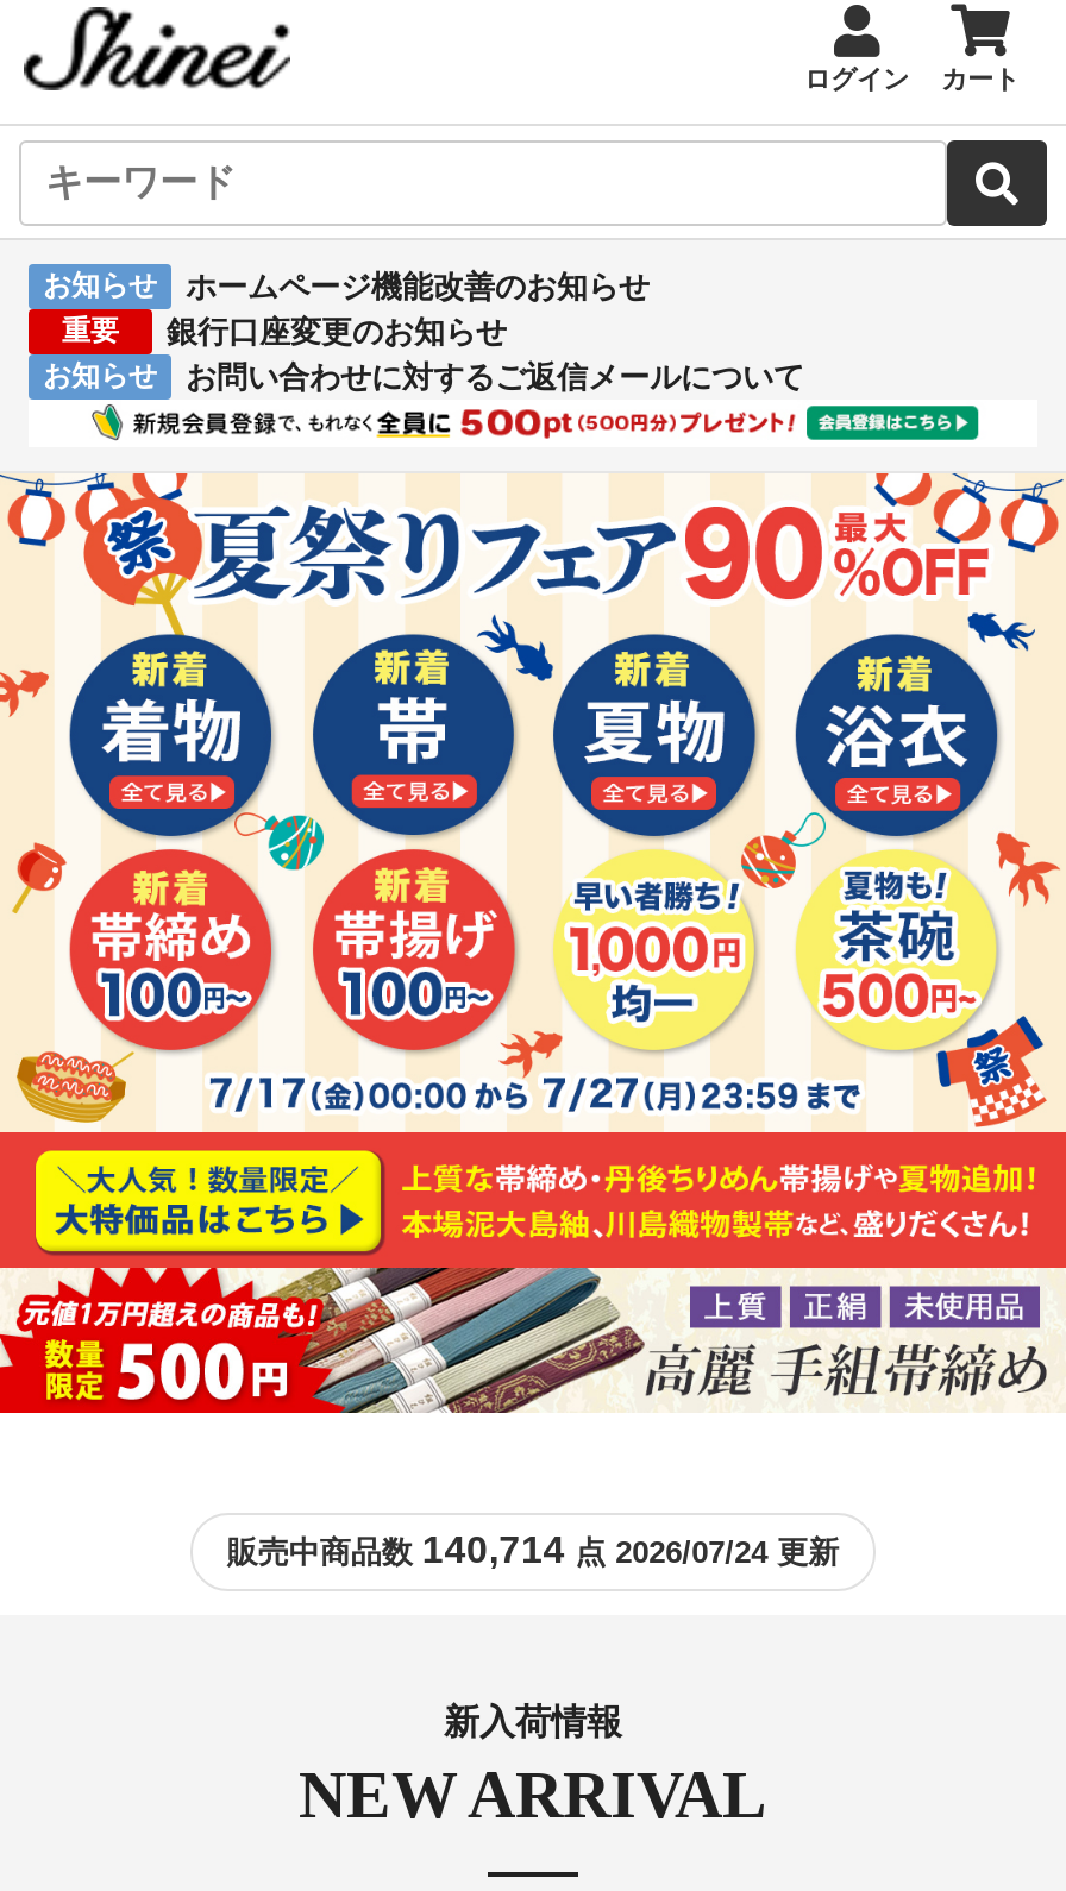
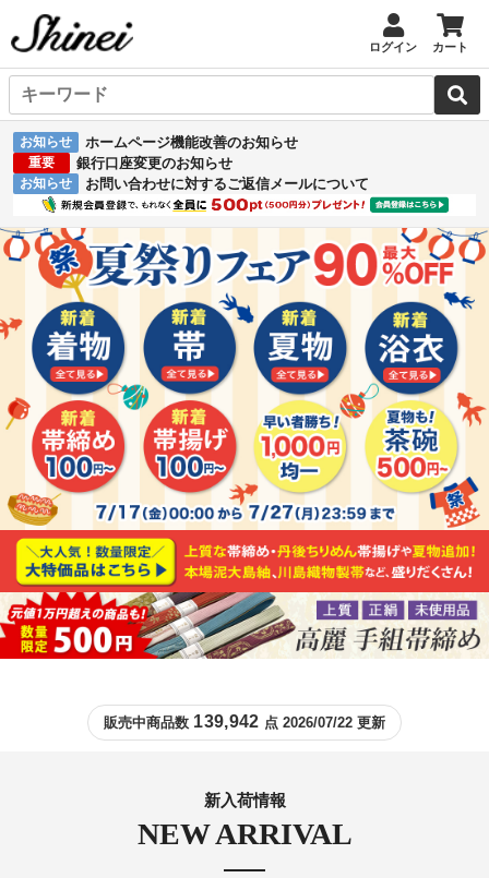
[227,1530,839,1571] 販売中商品数140,714点 2026/07/24 更新 -> [104,713,385,731] 販売中商品数139,942点 2026/07/22 更新

